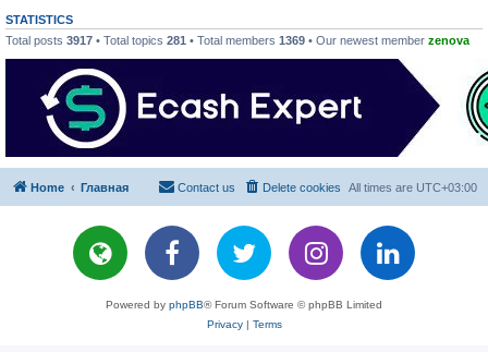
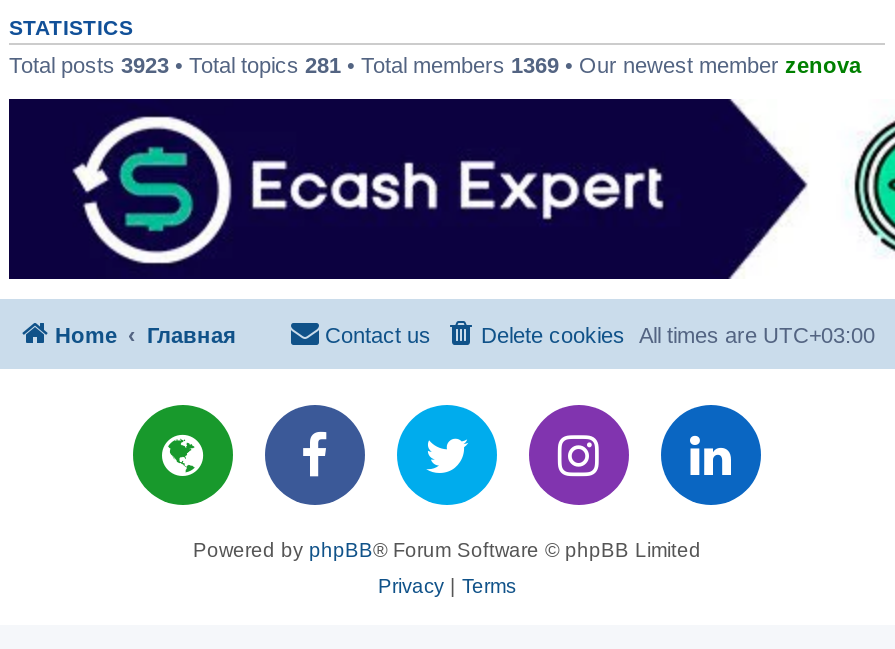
[5,33,469,46] Total posts 3917 • Total topics 281 • Total members 1369 • Our newest member zenova -> [9,52,861,76] Total posts 3923 • Total topics 281 • Total members 1369 • Our newest member zenova

